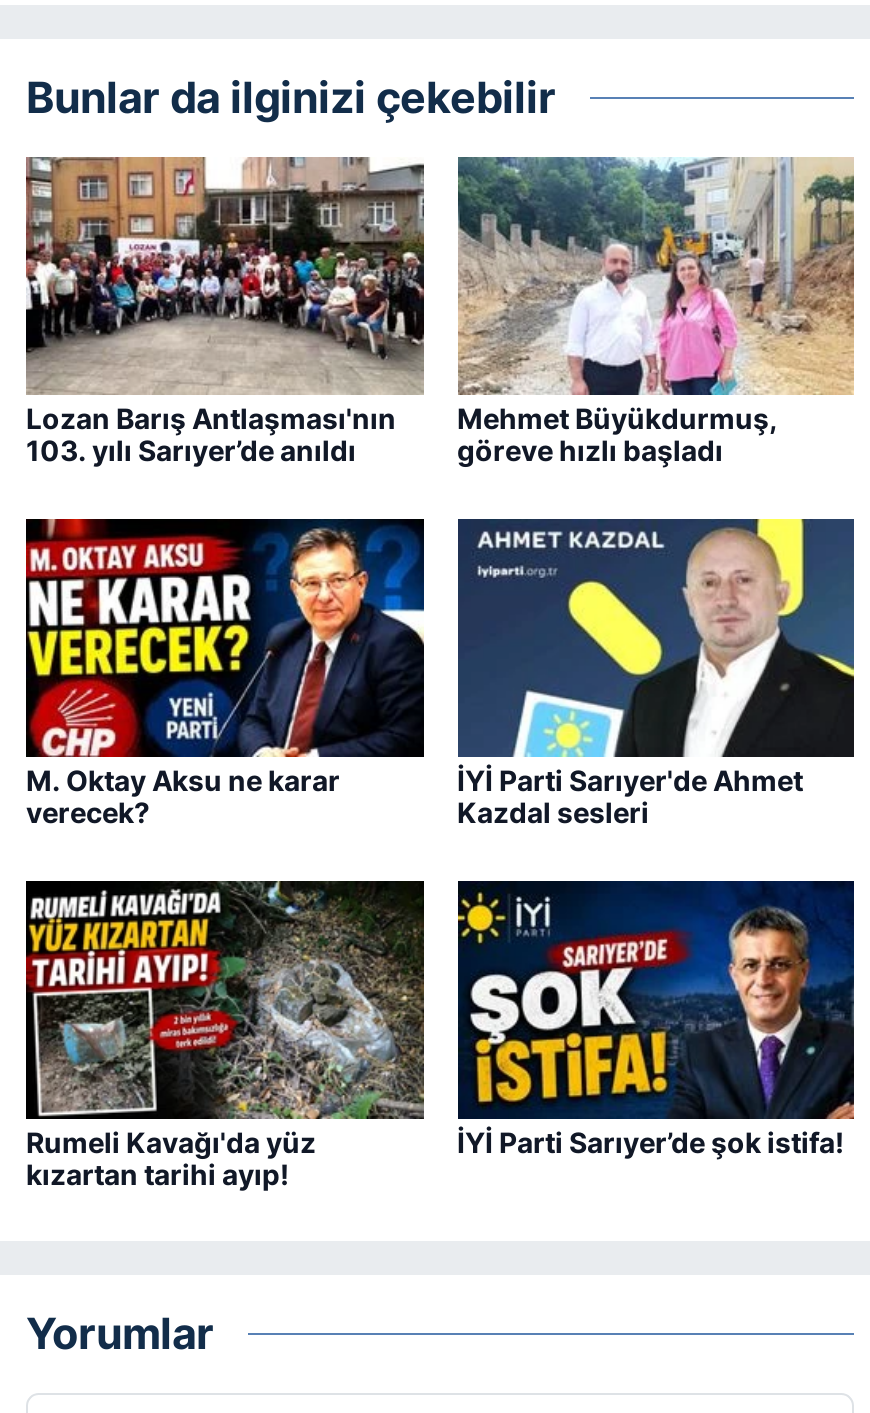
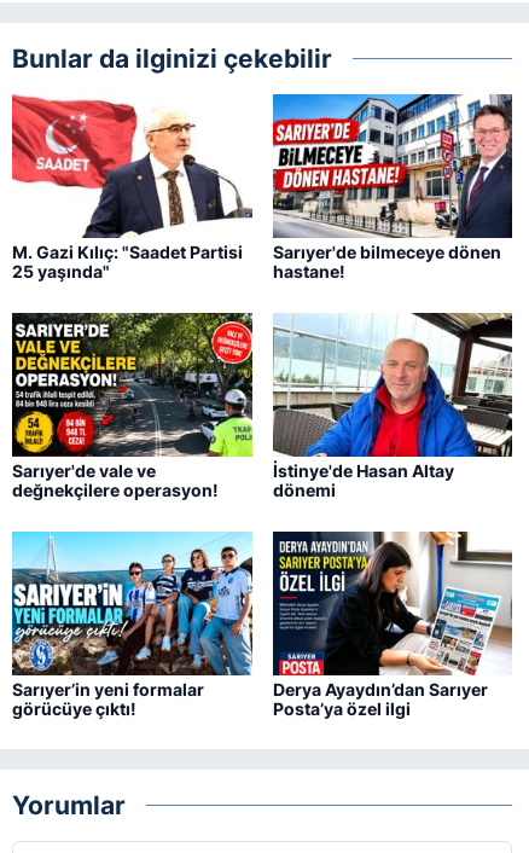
[24,155,426,467] [image] | Lozan Barış Antlaşması'nın | 103. yılı Sarıyer’de anıldı -> [11,94,252,282] [image] | M. Gazi Kılıç: "Saadet Partisi | 25 yaşında"
[456,155,856,467] [image] | Mehmet Büyükdurmuş, | göreve hızlı başladı -> [272,93,513,282] [image] | Sarıyer'de bilmeceye dönen | hastane!
[24,517,426,829] [image] | M. Oktay Aksu ne karar | verecek? -> [11,312,254,500] [image] | Sarıyer'de vale ve | değnekçilere operasyon!
[456,517,856,829] [image] | İYİ Parti Sarıyer'de Ahmet | Kazdal sesleri -> [272,312,513,500] [image] | İstinye'de Hasan Altay | dönemi
[24,879,426,1191] [image] | Rumeli Kavağı'da yüz | kızartan tarihi ayıp! -> [11,530,252,719] [image] | Sarıyer’in yeni formalar | görücüye çıktı!
[456,879,856,1159] [image] | İYİ Parti Sarıyer’de şok istifa! -> [272,530,513,719] [image] | Derya Ayaydın’dan Sarıyer | Posta’ya özel ilgi

